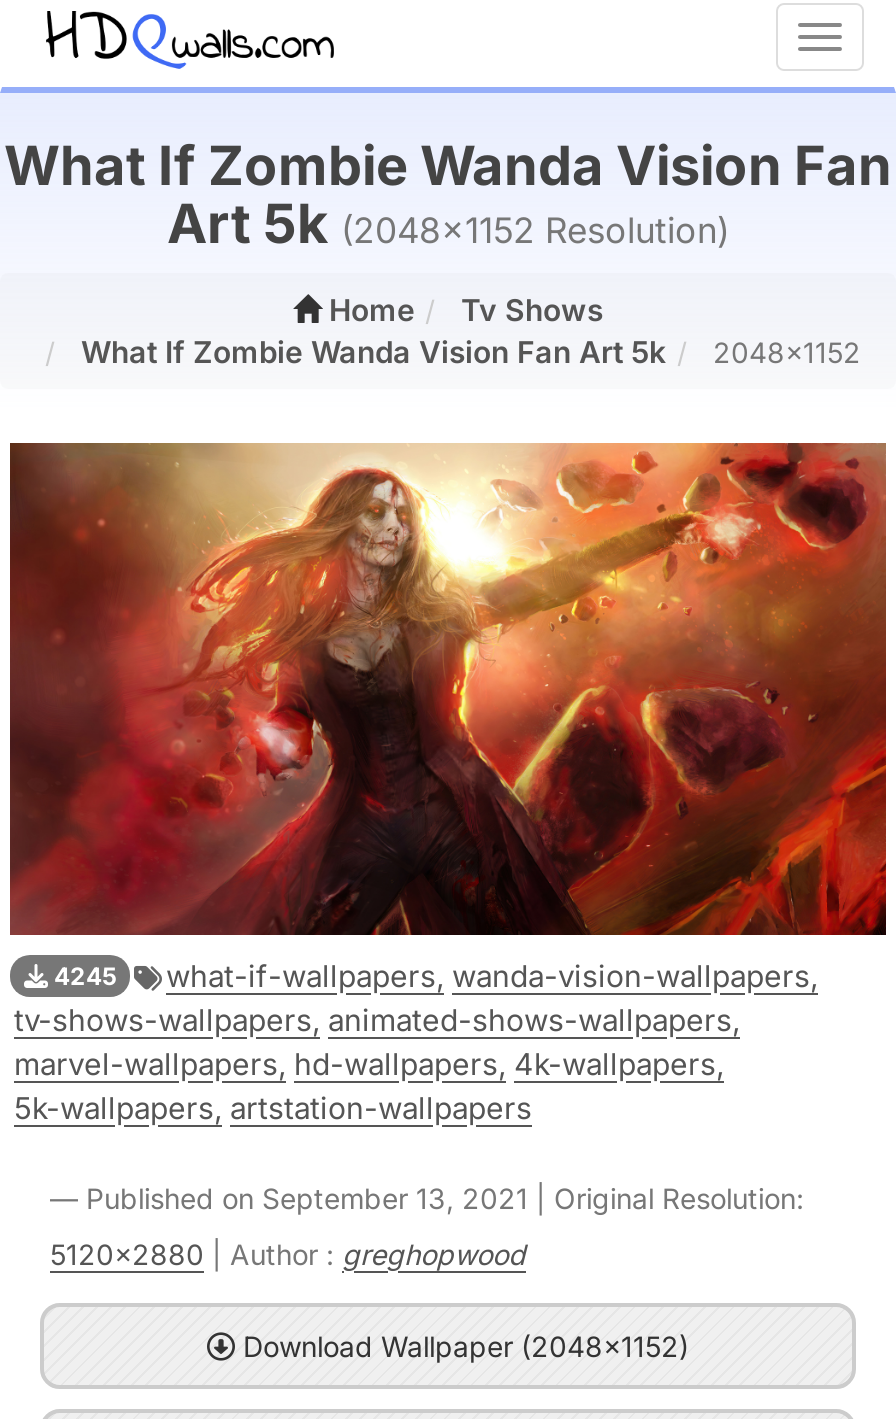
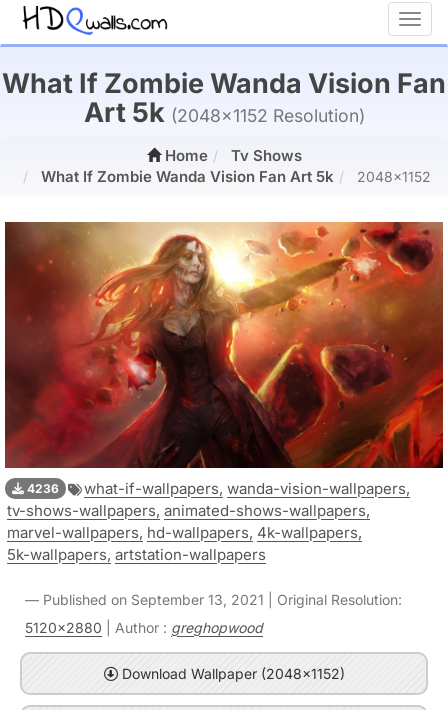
[48,958,818,996] 4245 what-if-wallpapers, wanda-vision-wallpapers, -> [24,479,410,498] 4236 what-if-wallpapers, wanda-vision-wallpapers,

